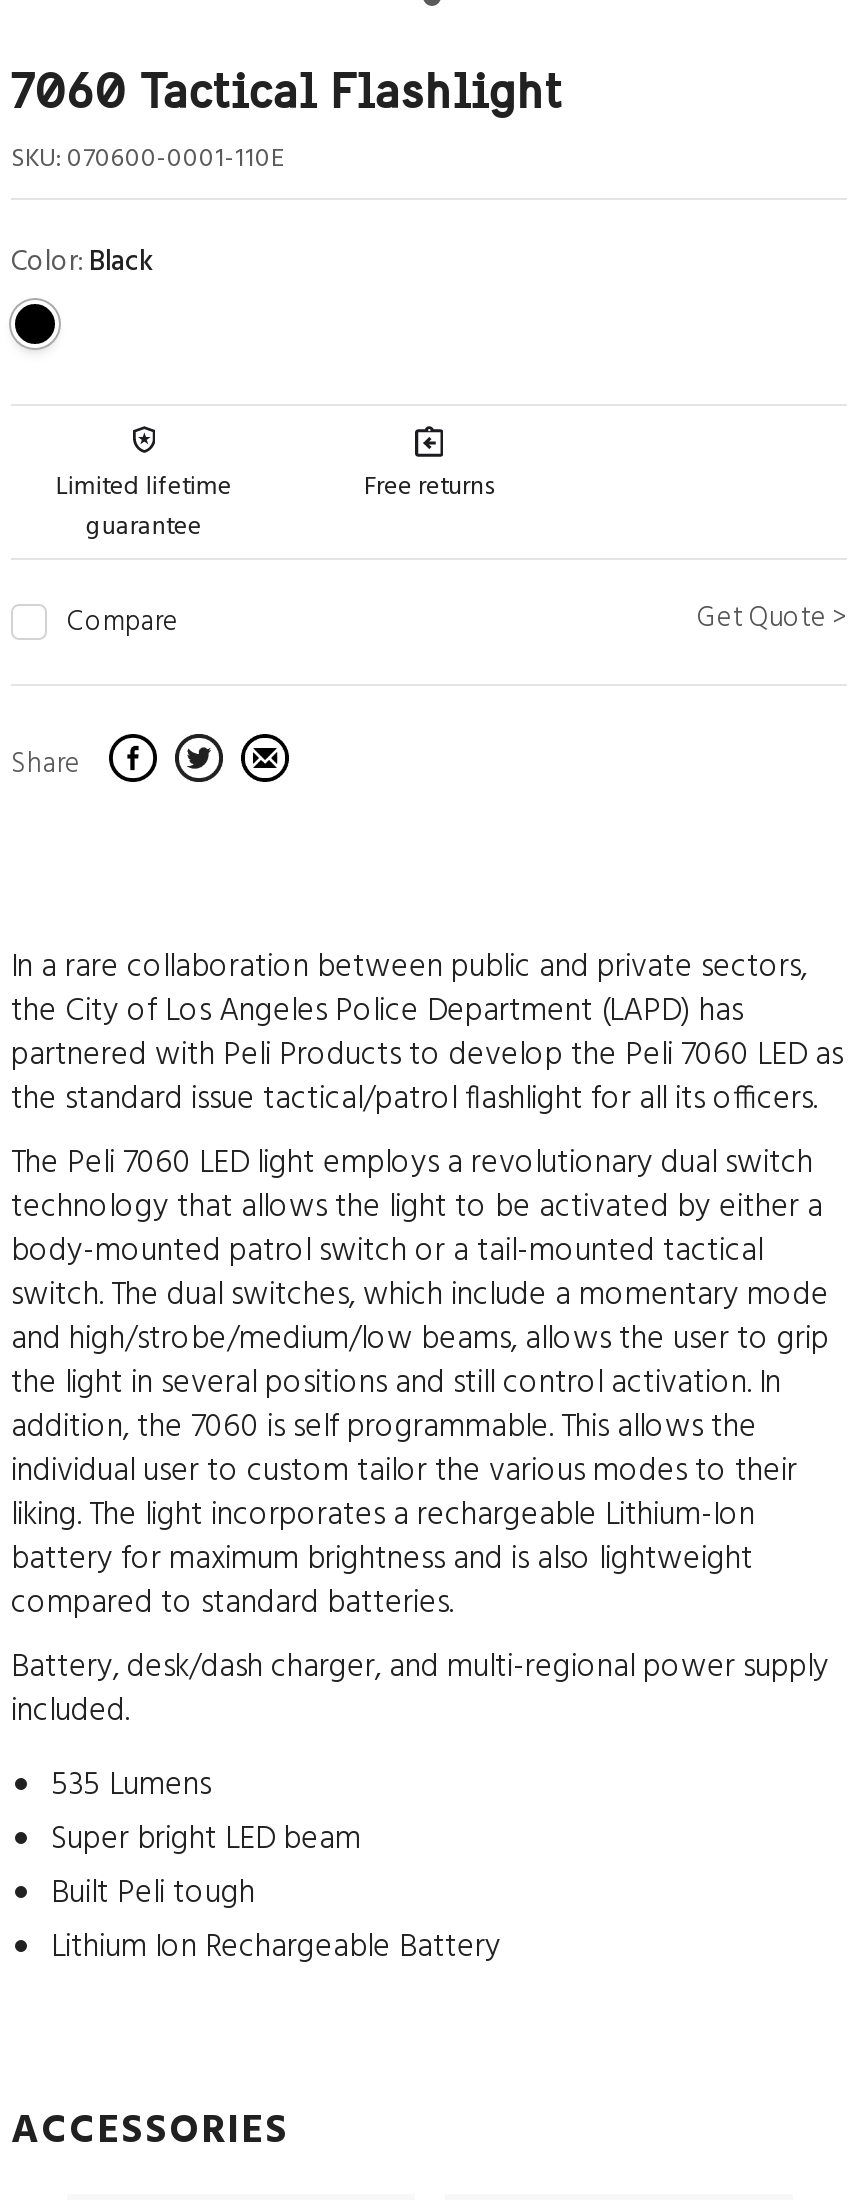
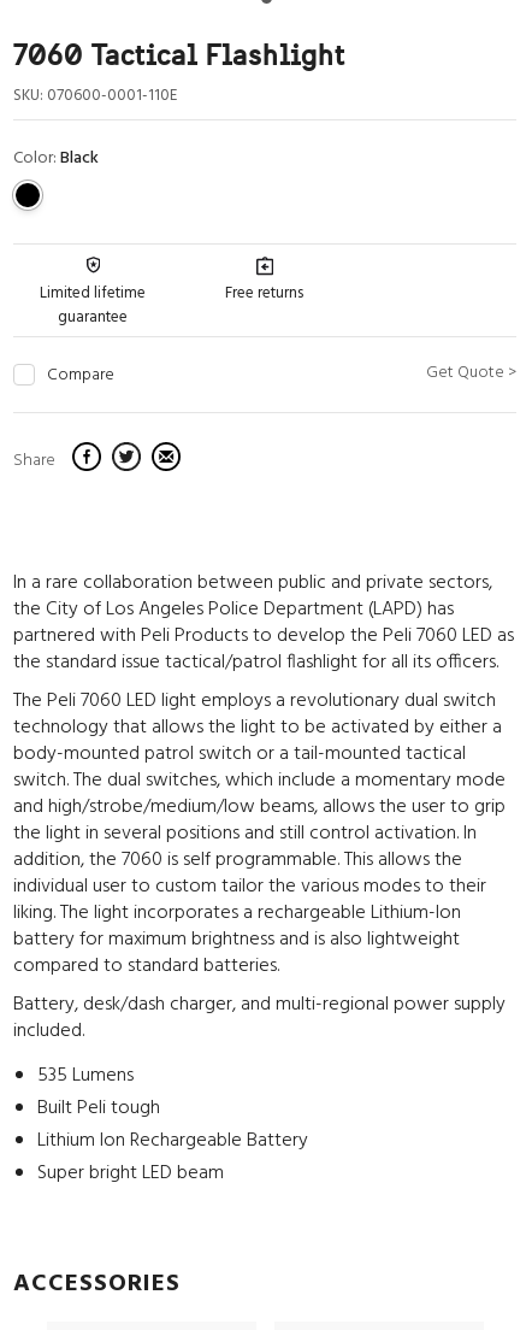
moved [51,1815,361,1867] -> [37,1158,224,1189]: Super bright LED beam
moved [51,1869,501,1975] -> [37,1093,308,1157]: Built Peli tough | Lithium Ion Rechargeable Battery

